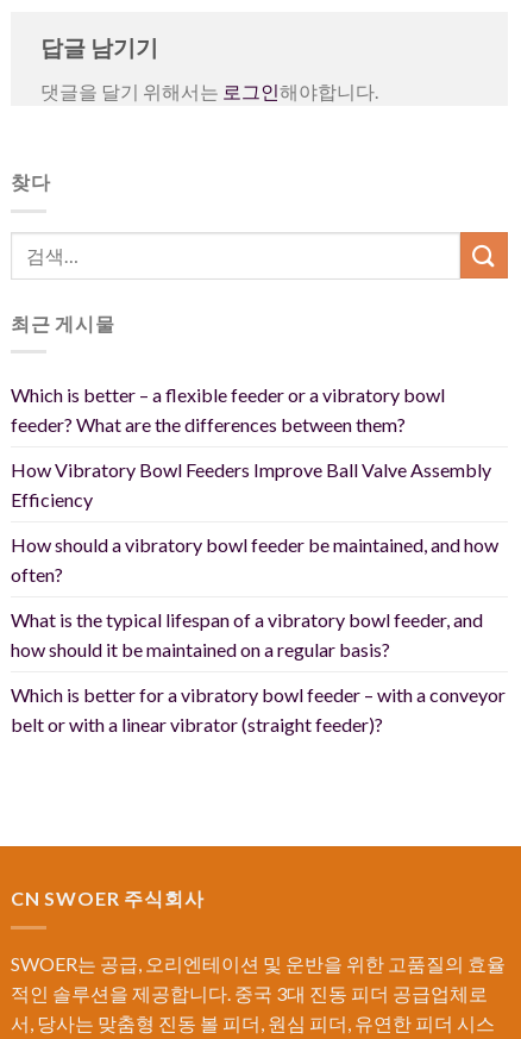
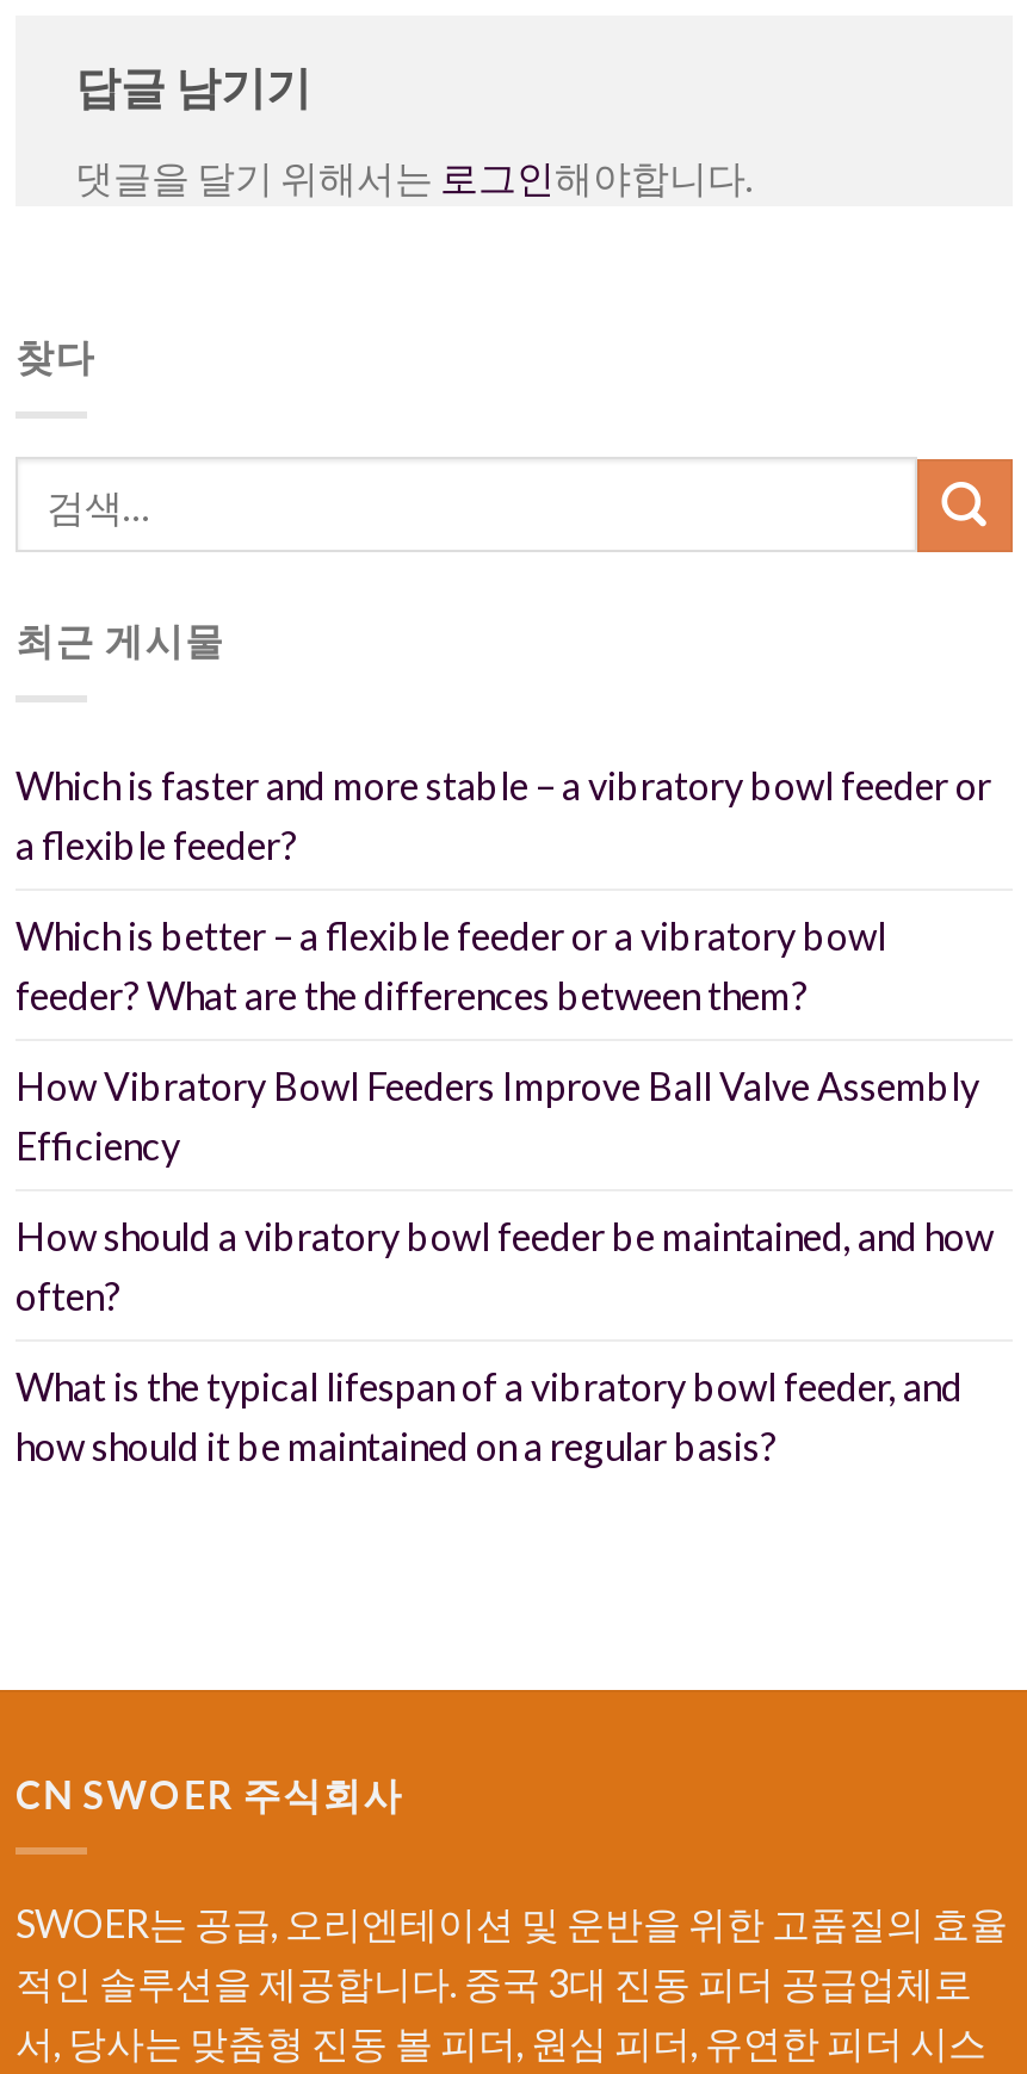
none -> [16,761,991,866] Which is faster and more stable – a vibratory bowl feeder or | a flexible feeder?
moved [11,384,498,661] -> [16,911,994,1467]: Which is better – a flexible feeder or a vibratory bowl | feeder? What are the differences between them? | How Vibratory Bowl Feeders Improve Ball Valve Assembly | Efficiency | How should a vibratory bowl feeder be maintained, and how | often? | What is the typical lifespan of a vibratory bowl feeder, and | how should it be maintained on a regular basis?
[11,684,506,736] Which is better for a vibratory bowl feeder – with a conveyor | belt or with a linear vibrator (straight feeder)? -> none

